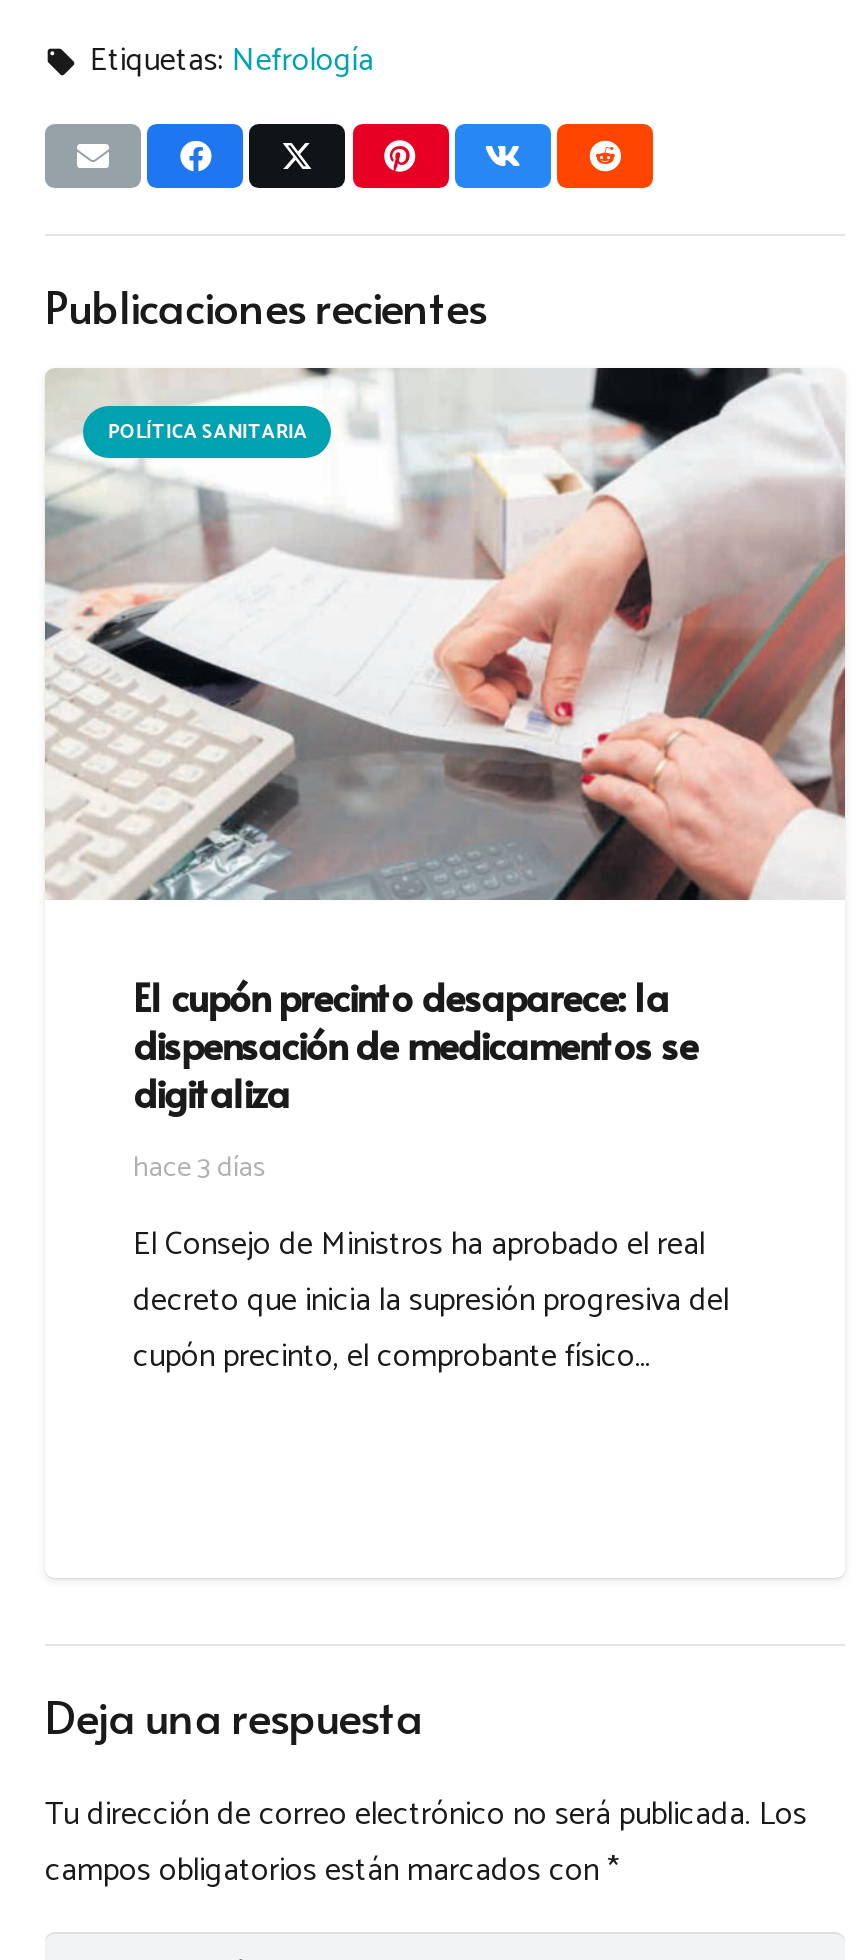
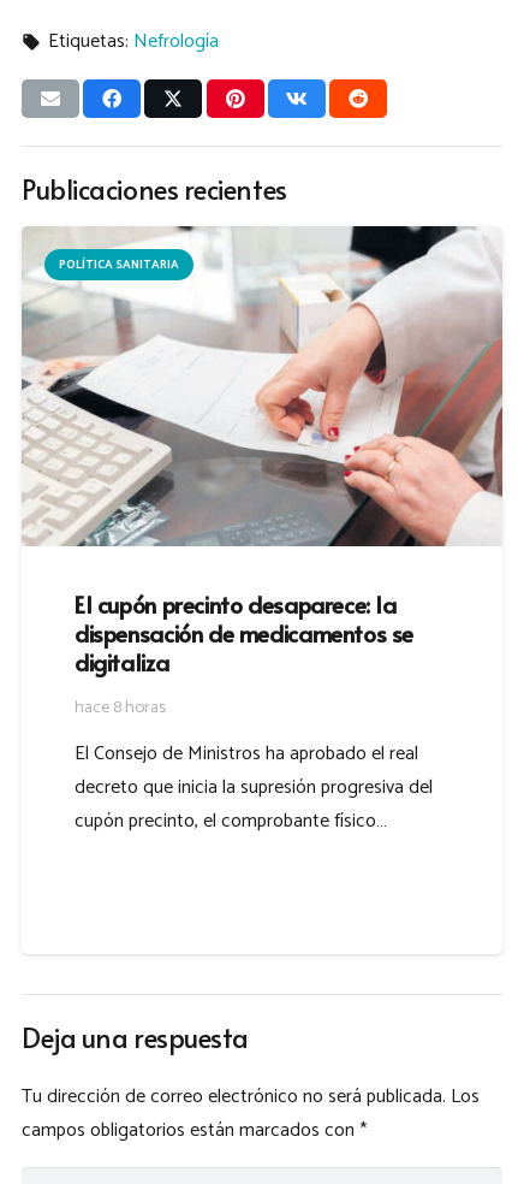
[133,1143,265,1191] hace 3 días -> [75,692,166,721] hace 8 horas

